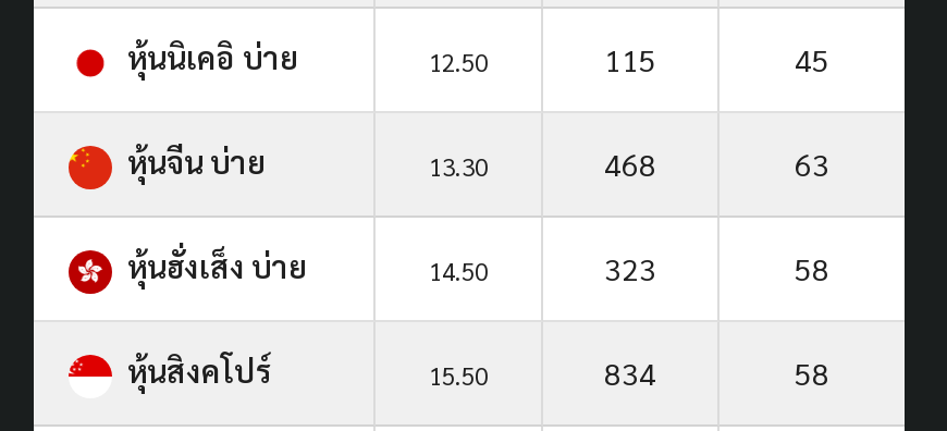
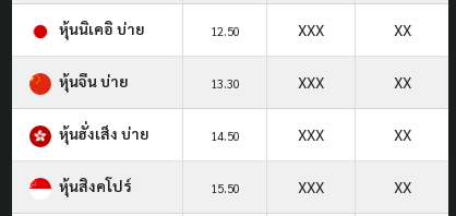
[604,39,829,78] 115 | 45 -> [298,19,411,39] XXX | XX
[604,143,829,182] 468 | 63 -> [298,72,411,91] XXX | XX
[604,248,829,287] 323 | 58 -> [298,124,411,144] XXX | XX
[604,352,829,391] 834 | 58 -> [298,177,411,196] XXX | XX

